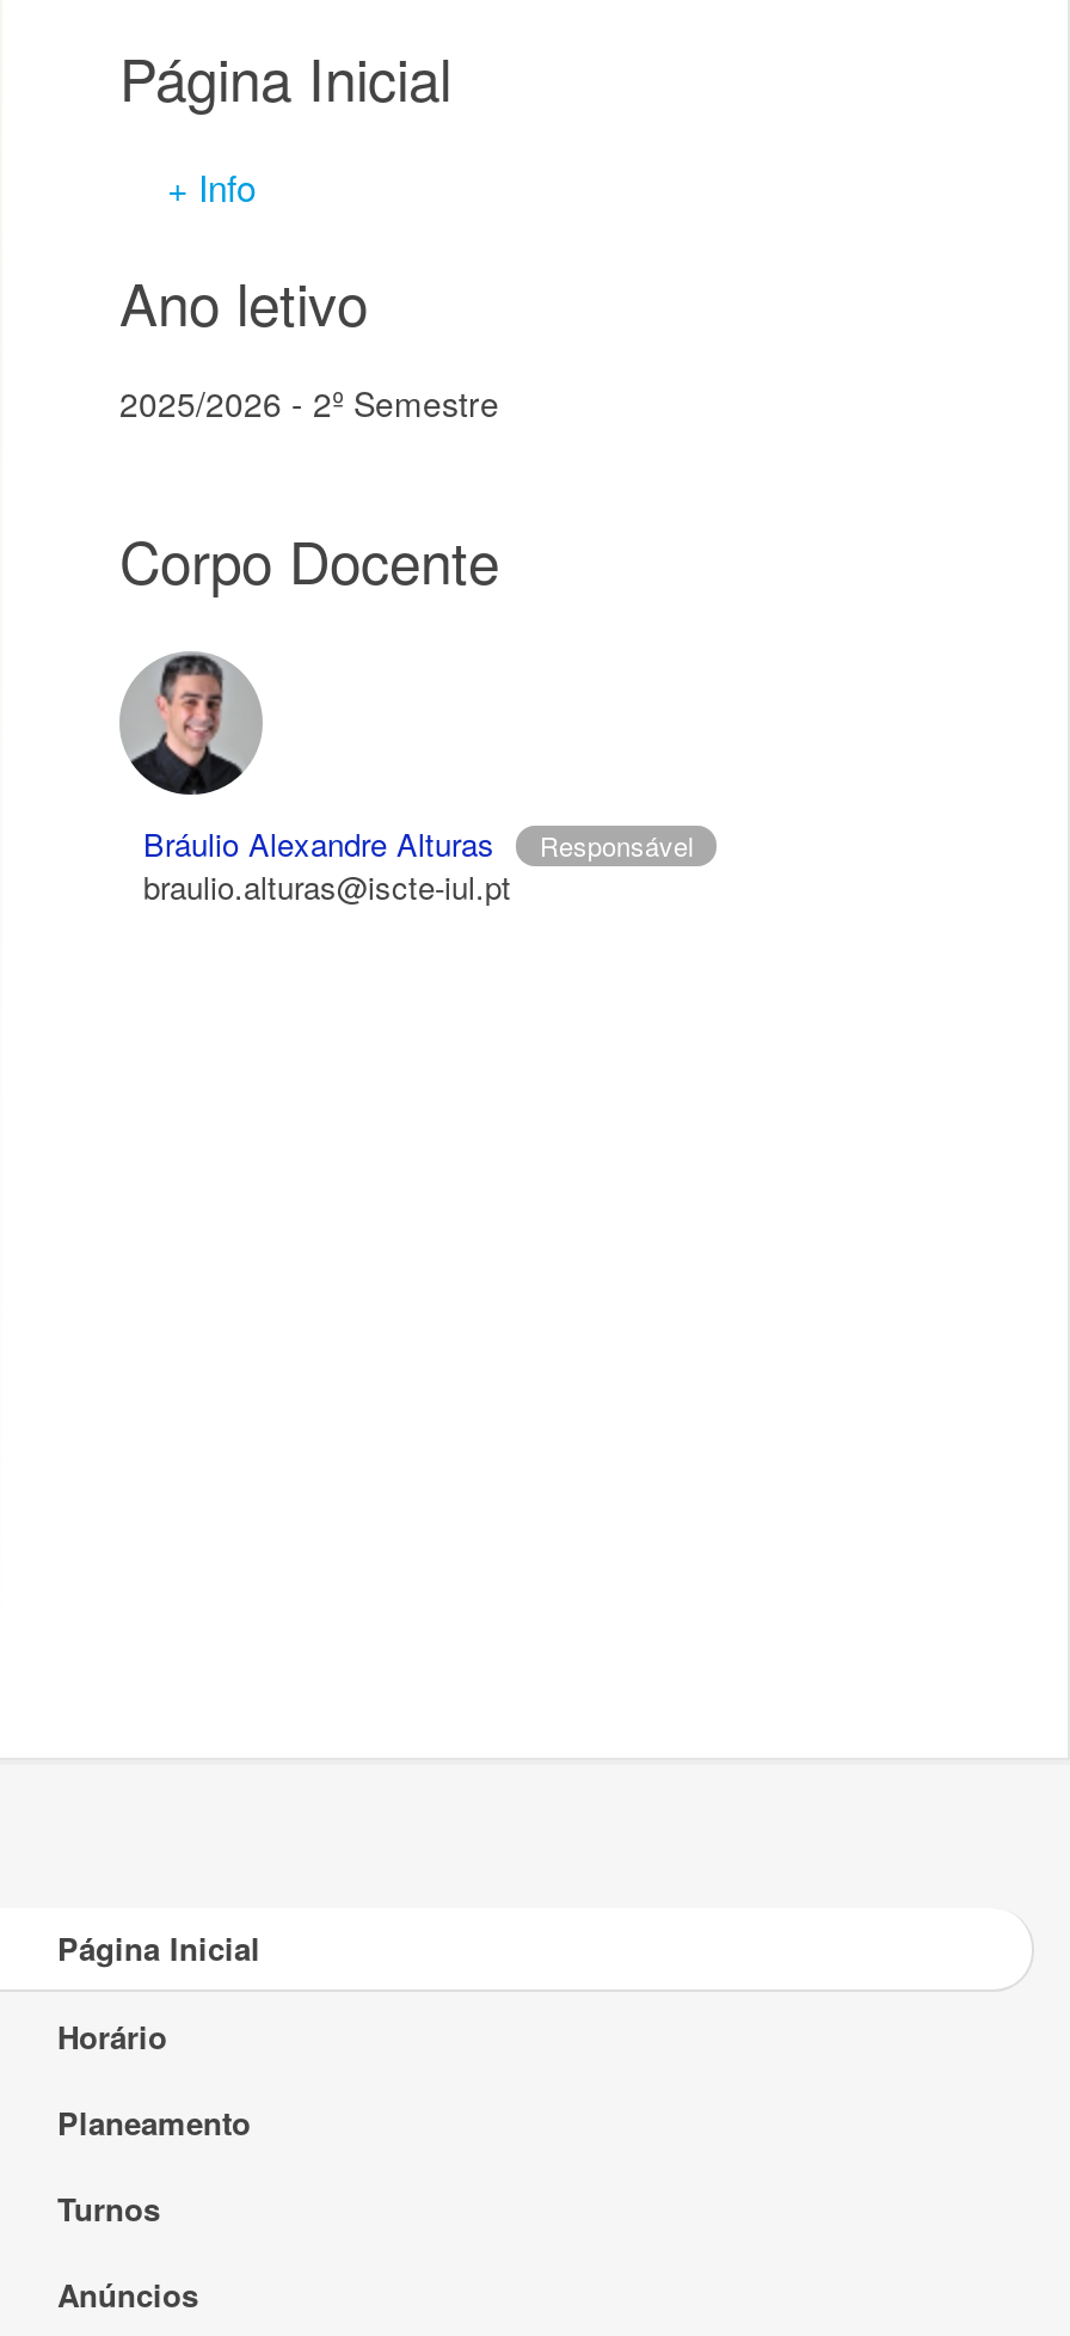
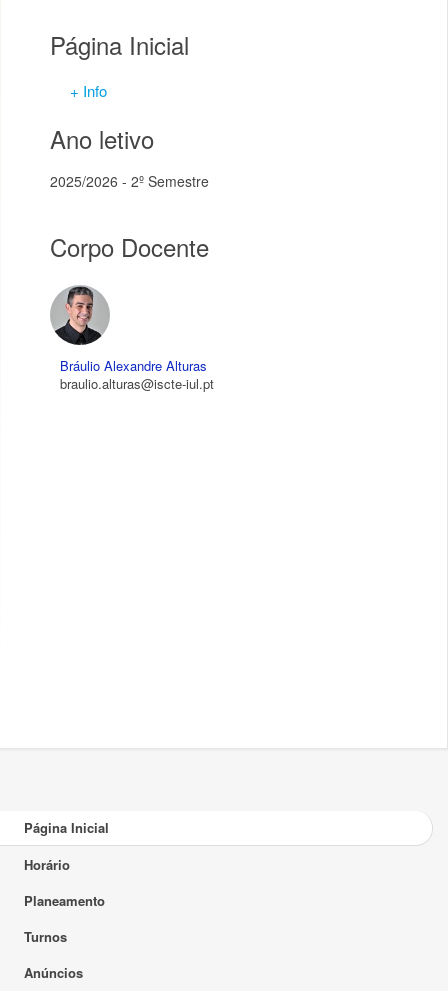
[540,826,693,864] Responsável -> none

